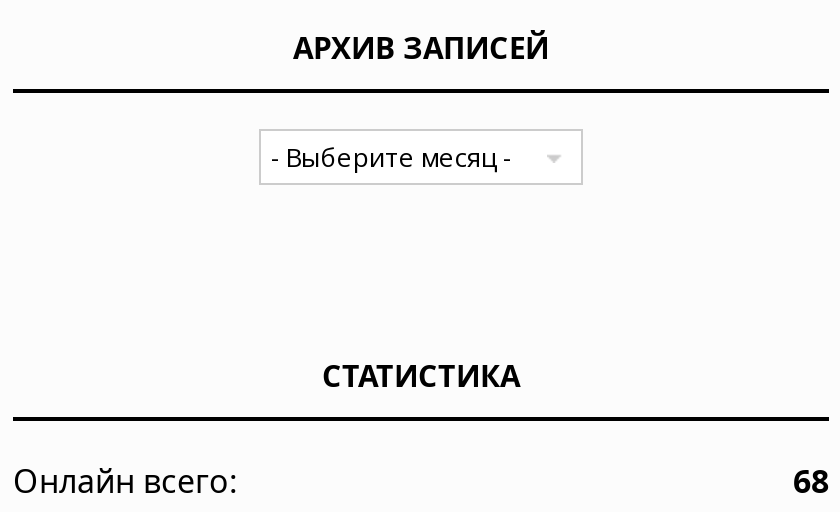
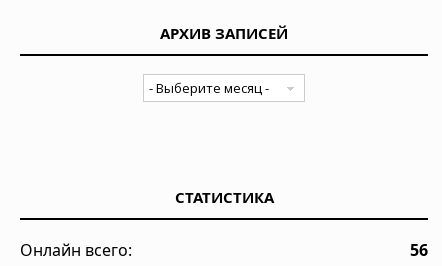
[793,459,829,503] 68 -> [410,239,428,261] 56

